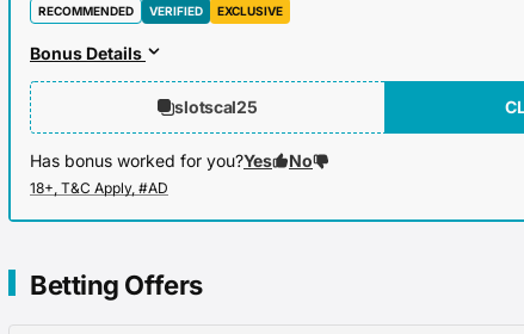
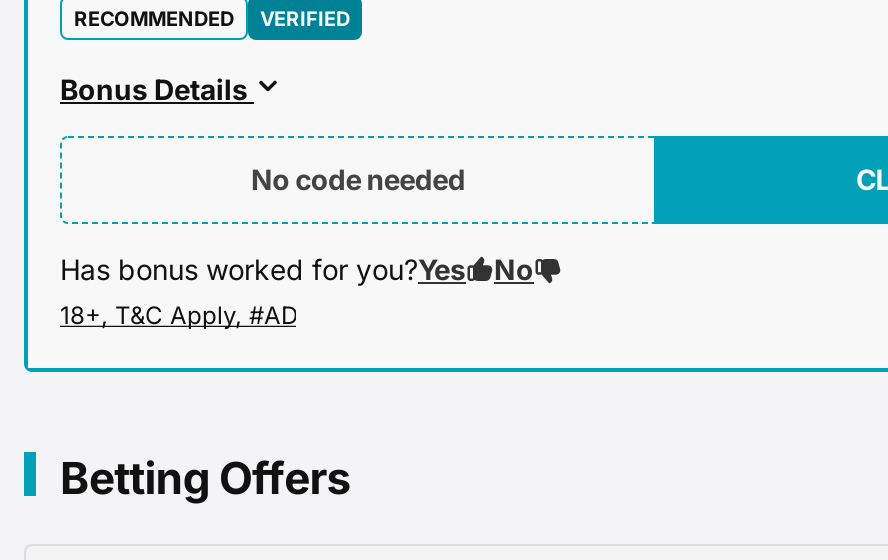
[217,4,283,18] EXCLUSIVE -> none
[175,97,257,117] slotscal25 -> [251,162,465,196] No code needed

